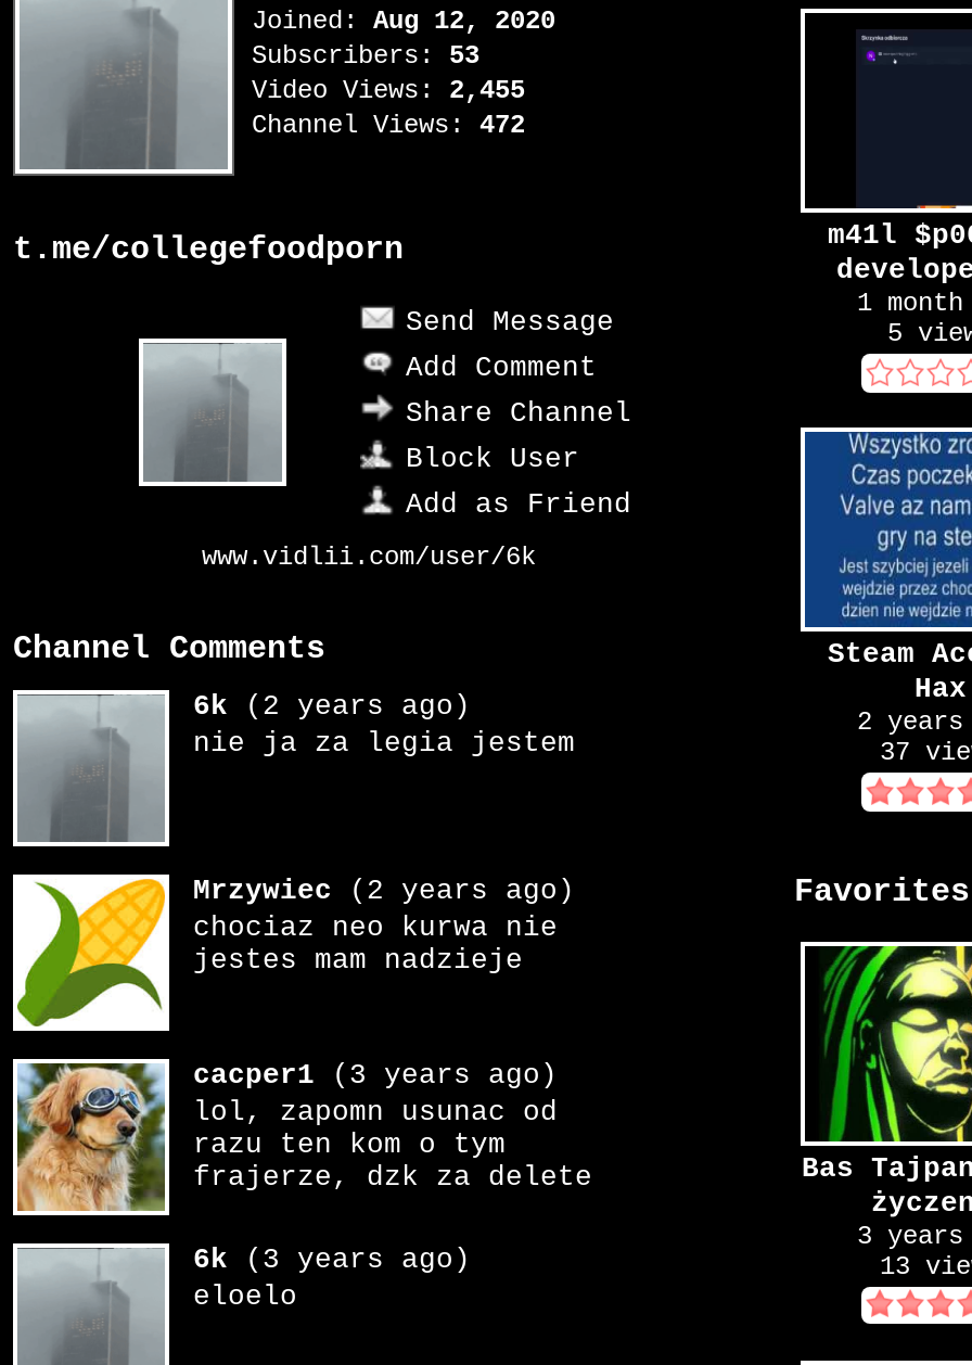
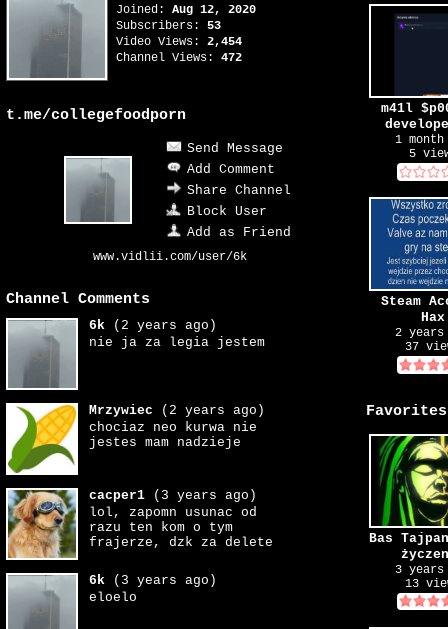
[252,76,525,106] Video Views: 2,455 -> [116,35,242,49] Video Views: 2,454

